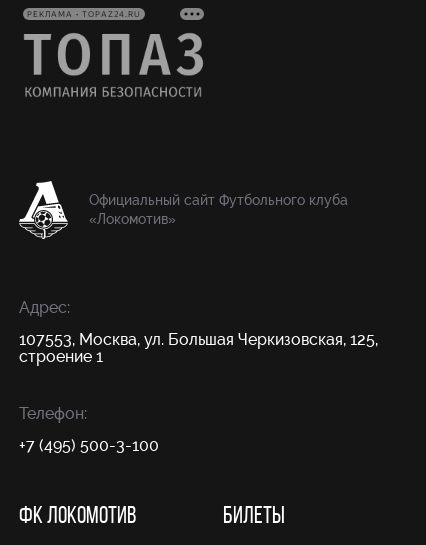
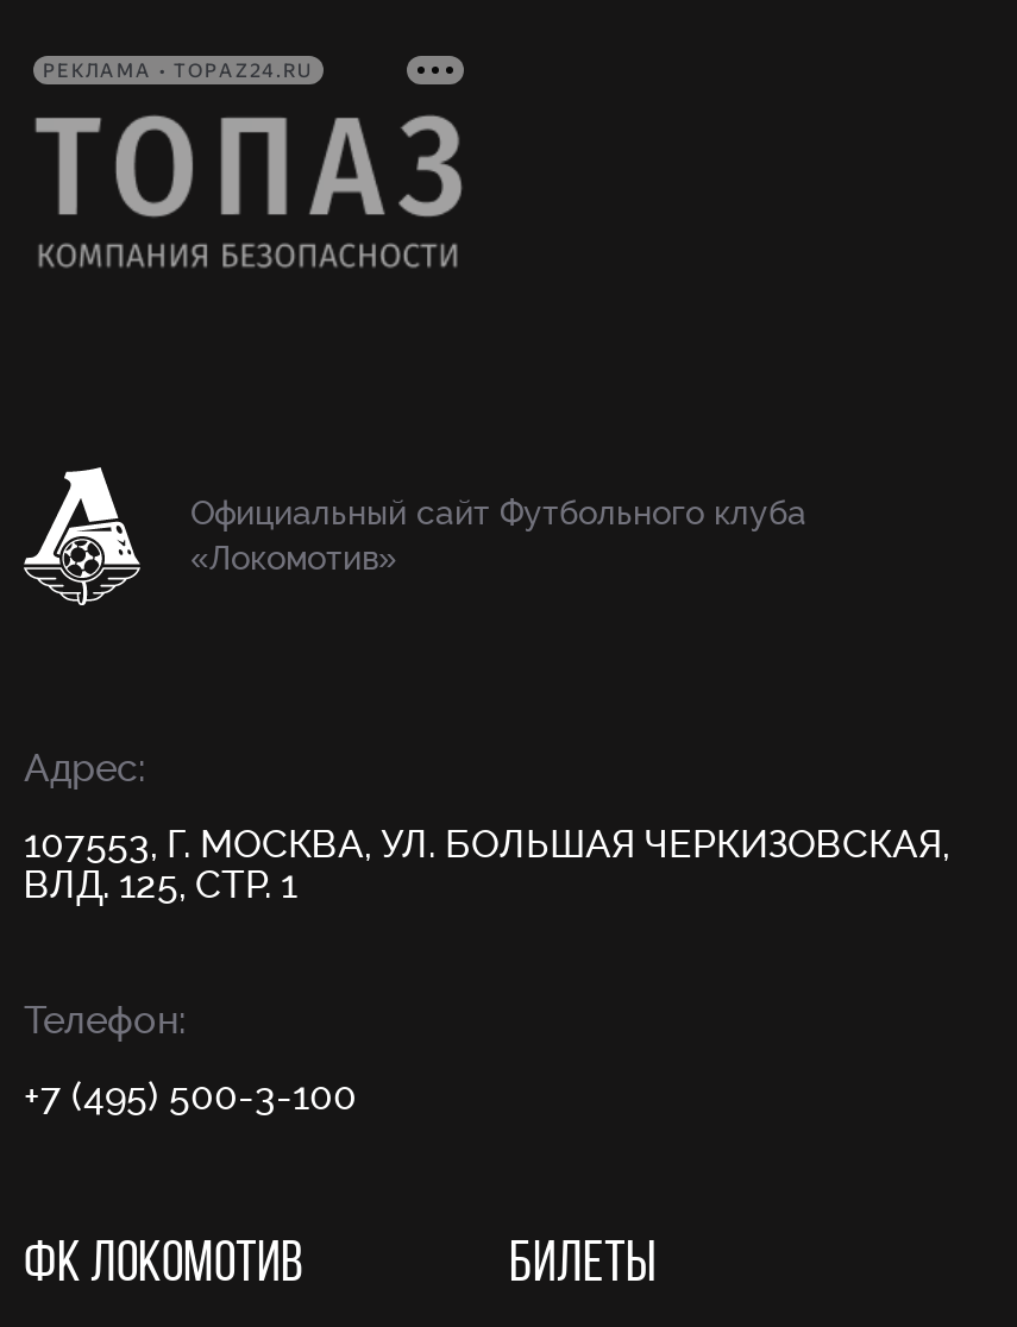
[19,330,378,366] 107553, Москва, ул. Большая Черкизовская, 125, | строение 1 -> [24,821,949,906] 107553, Г. МОСКВА, УЛ. БОЛЬШАЯ ЧЕРКИЗОВСКАЯ, | ВЛД. 125, СТР. 1

